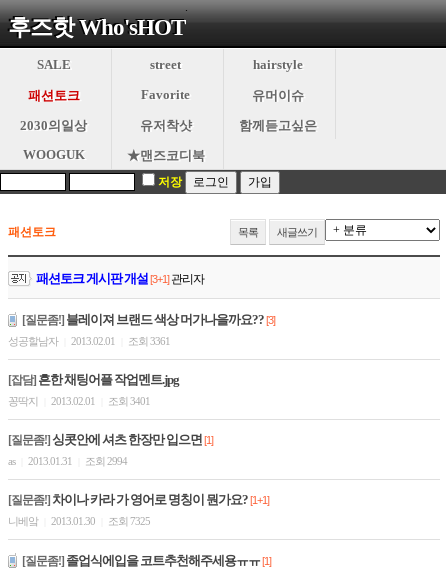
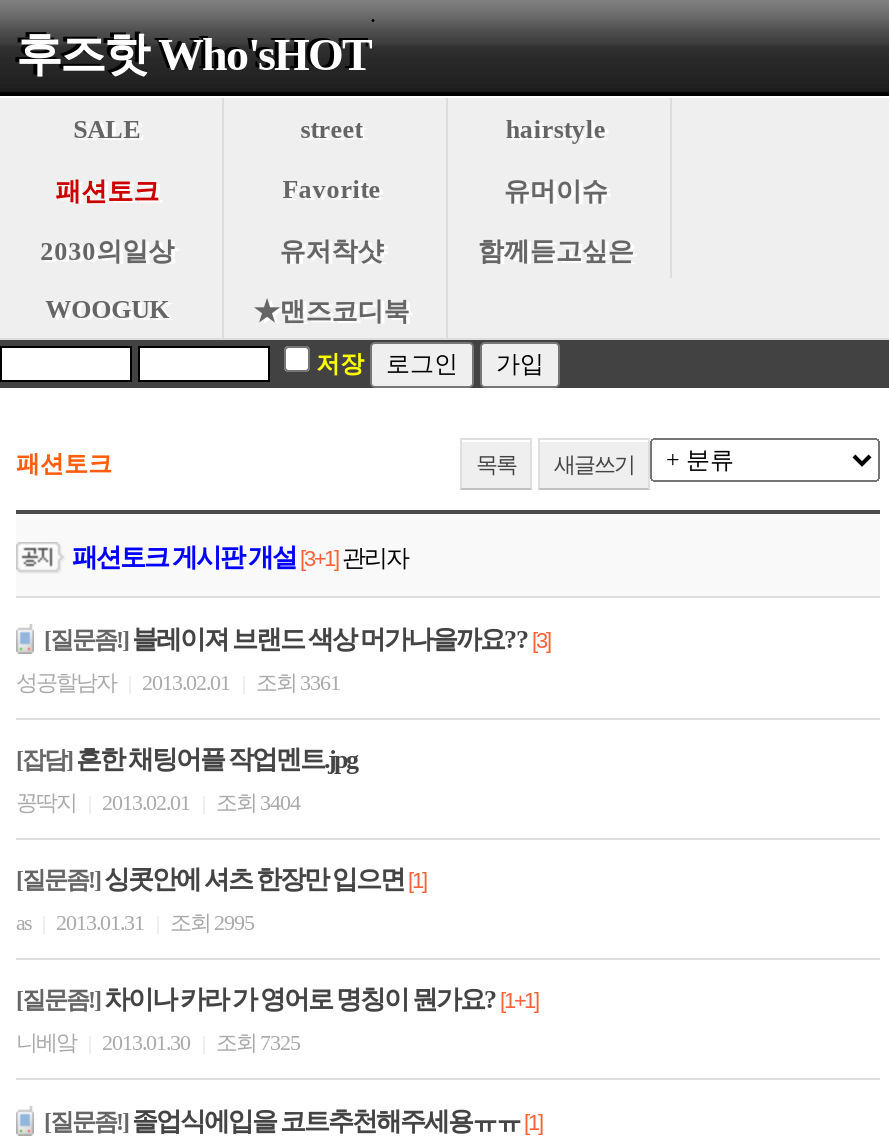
[106,395,150,407] 조회 3401 -> [212,790,300,814] 조회 3404
[8,455,127,467] as 2013.01.31 조회 2994 -> [16,910,254,934] as 2013.01.31 조회 2995

